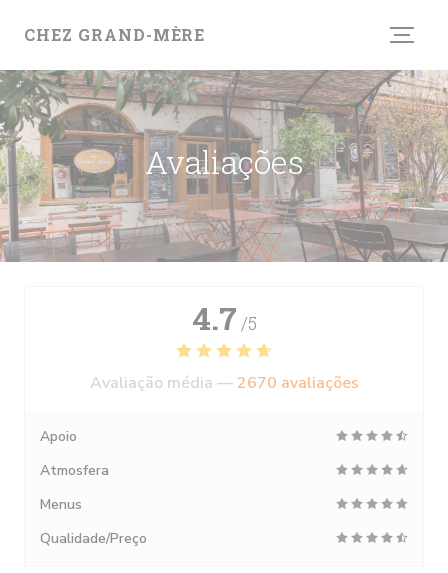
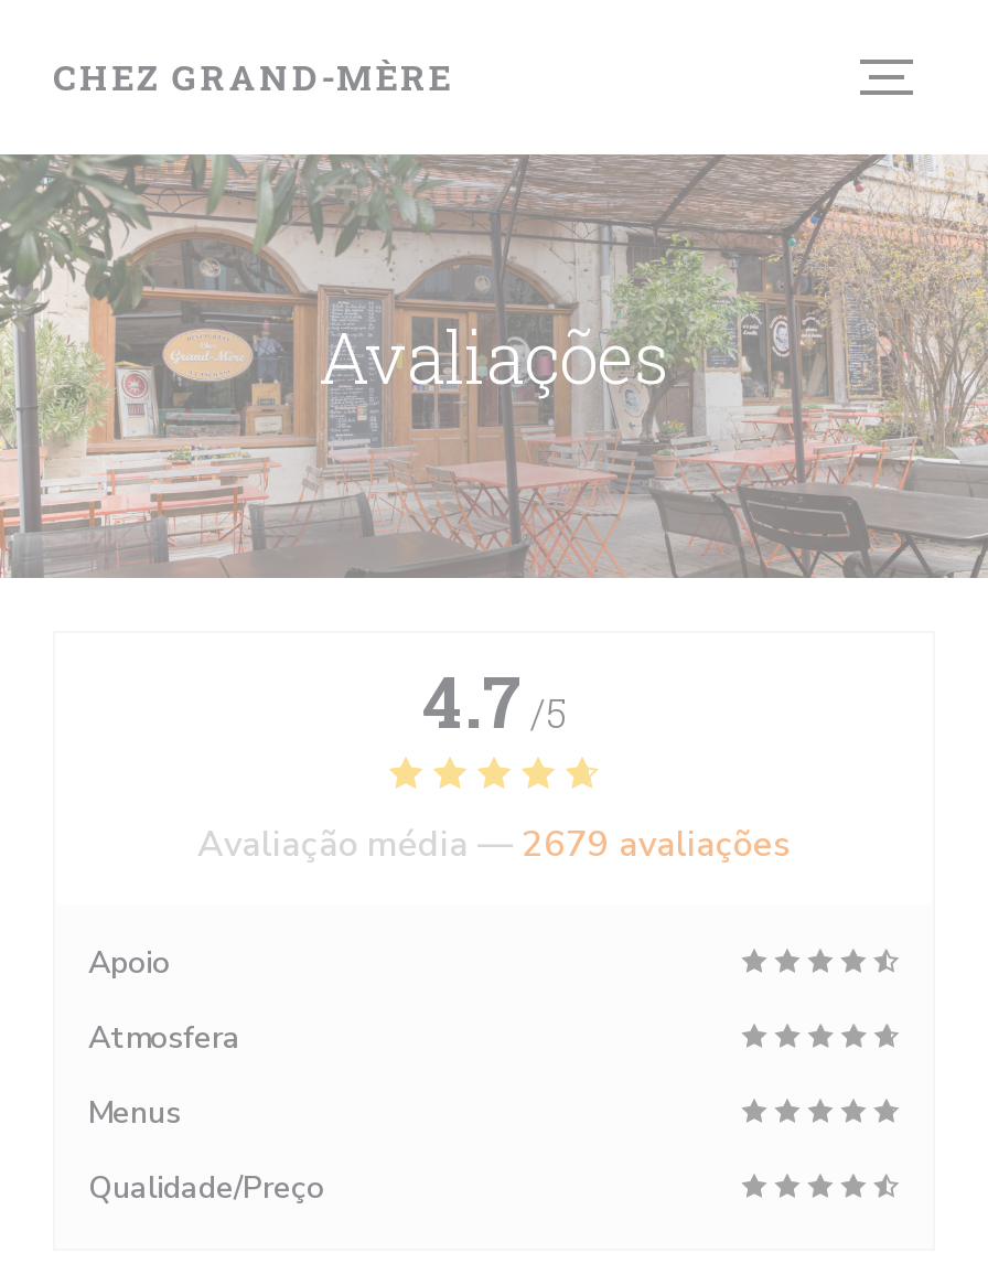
[89,372,358,394] Avaliação média — 2670 avaliações -> [197,821,791,869] Avaliação média — 2679 avaliações

